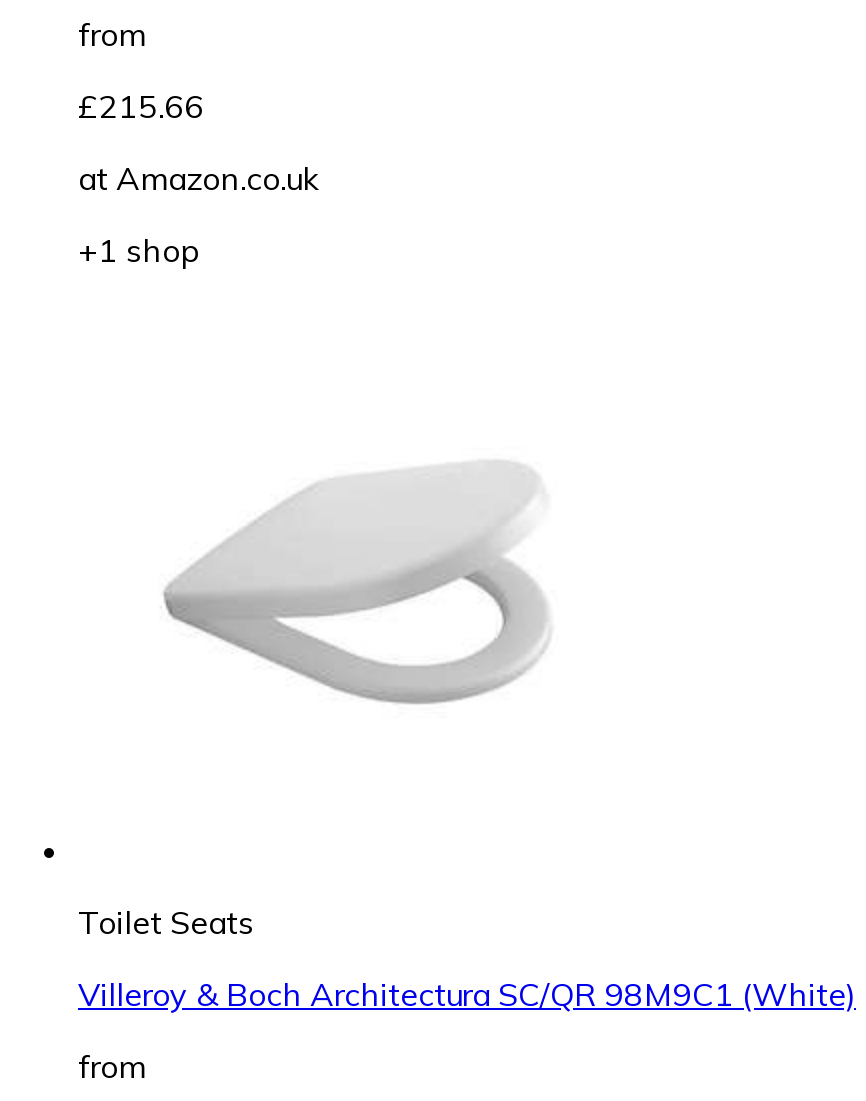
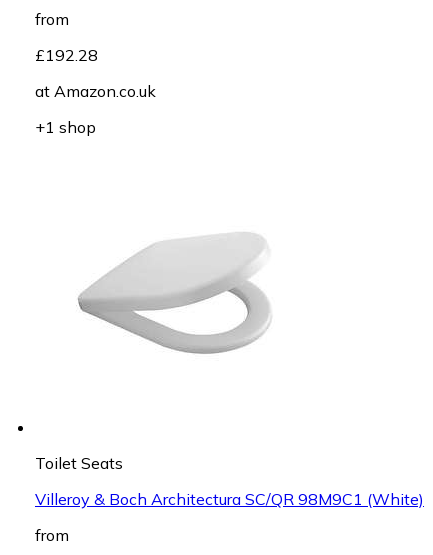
[78,86,204,126] £215.66 -> [35,45,98,65] £192.28

